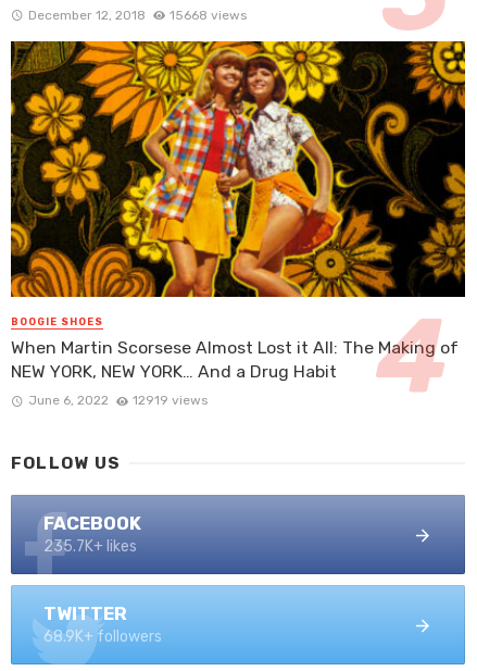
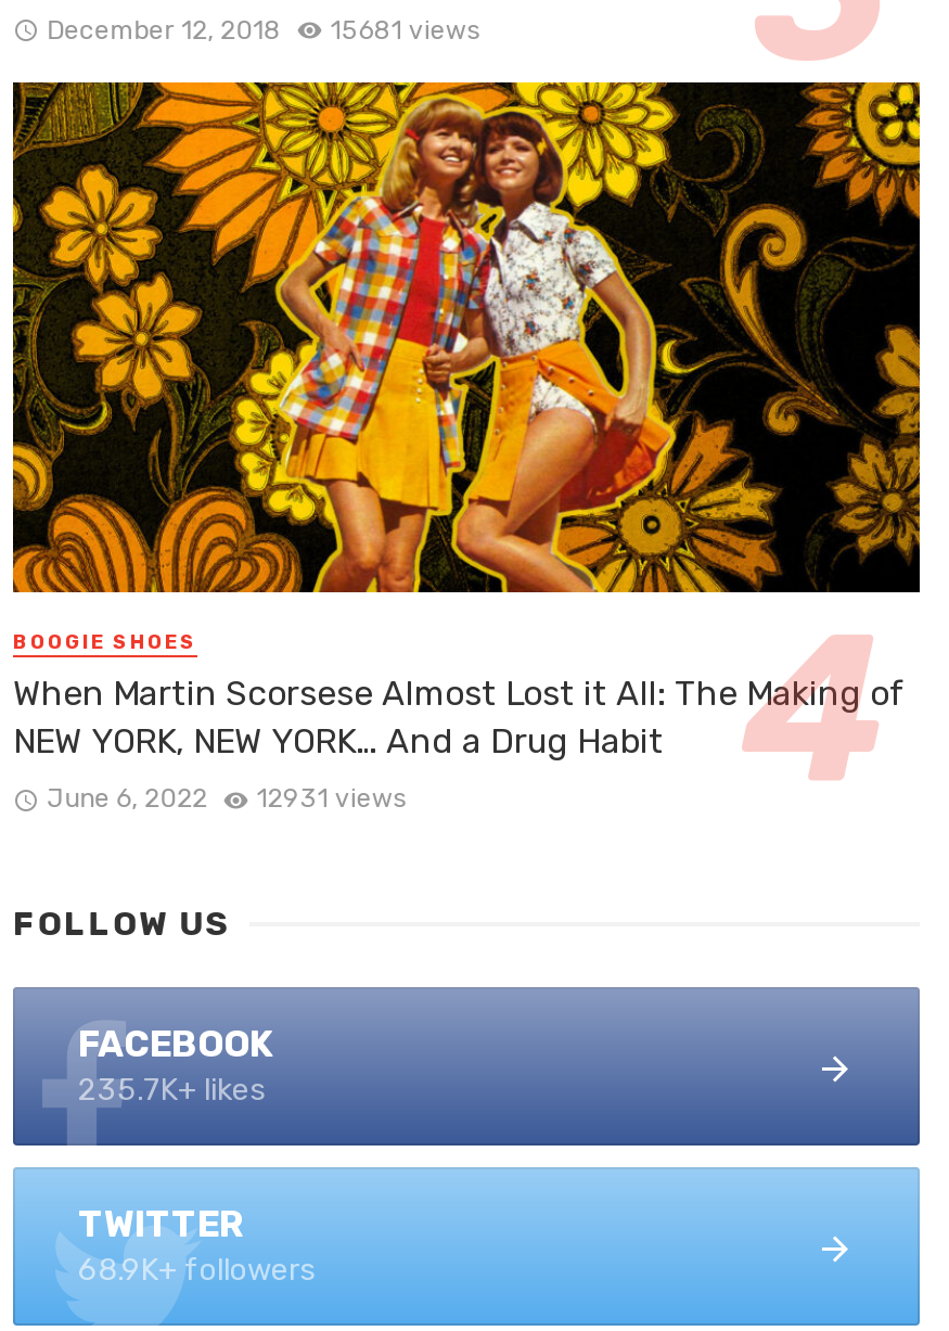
[28,7,247,22] December 12, 2018 15668 views -> [47,14,480,44] December 12, 2018 15681 views
[28,392,208,408] June 6, 2022 12919 views -> [47,783,406,813] June 6, 2022 12931 views

